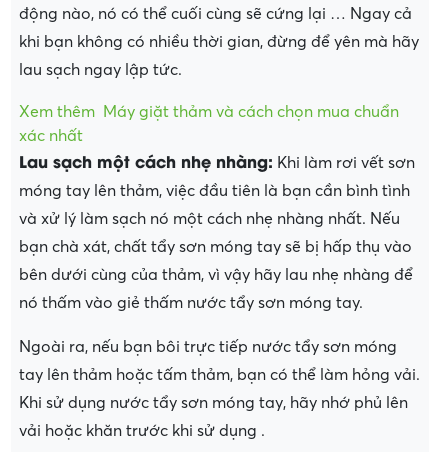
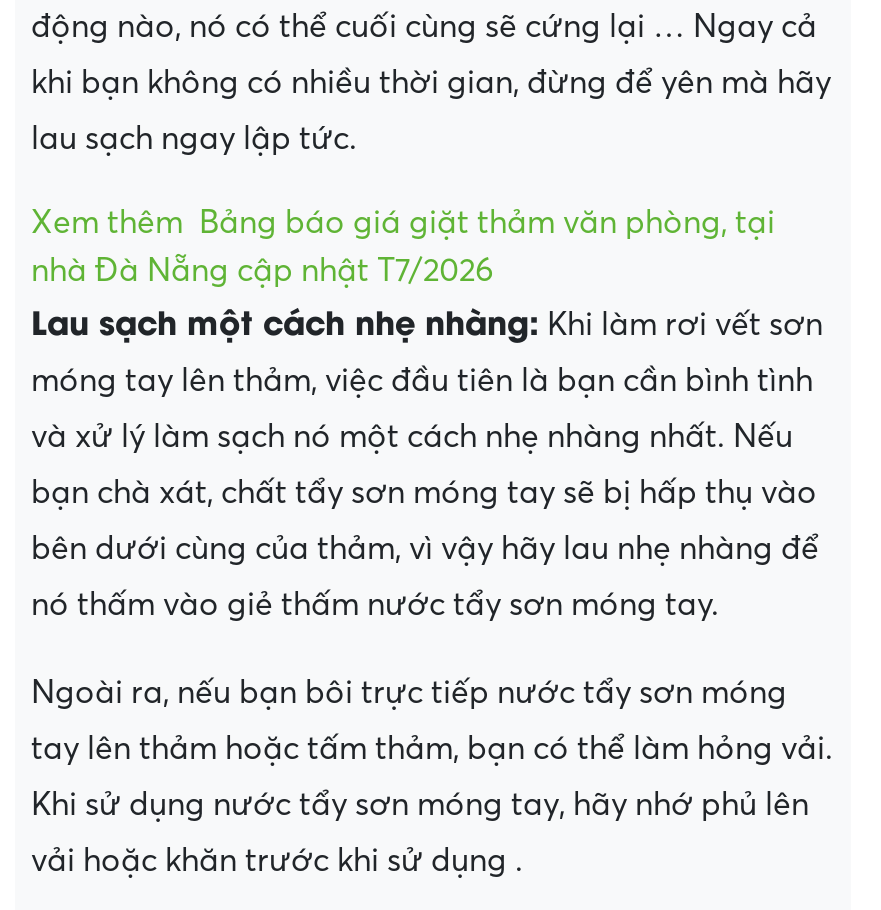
[19,103,399,145] Xem thêm Máy giặt thảm và cách chọn mua chuẩn | xác nhất -> [31,206,775,290] Xem thêm Bảng báo giá giặt thảm văn phòng, tại | nhà Đà Nẵng cập nhật T7/2026

